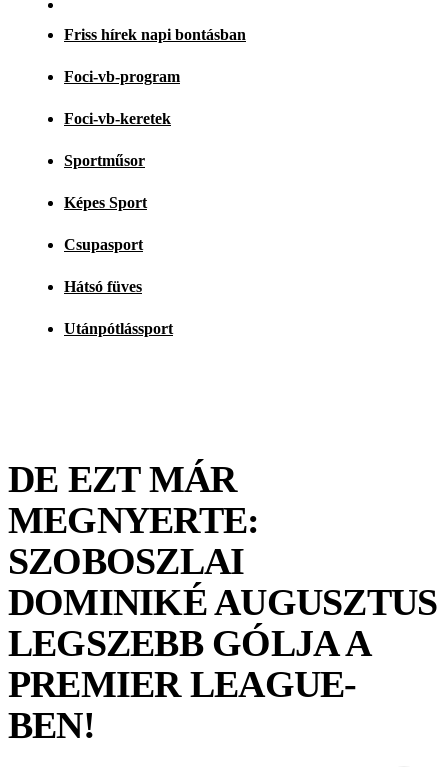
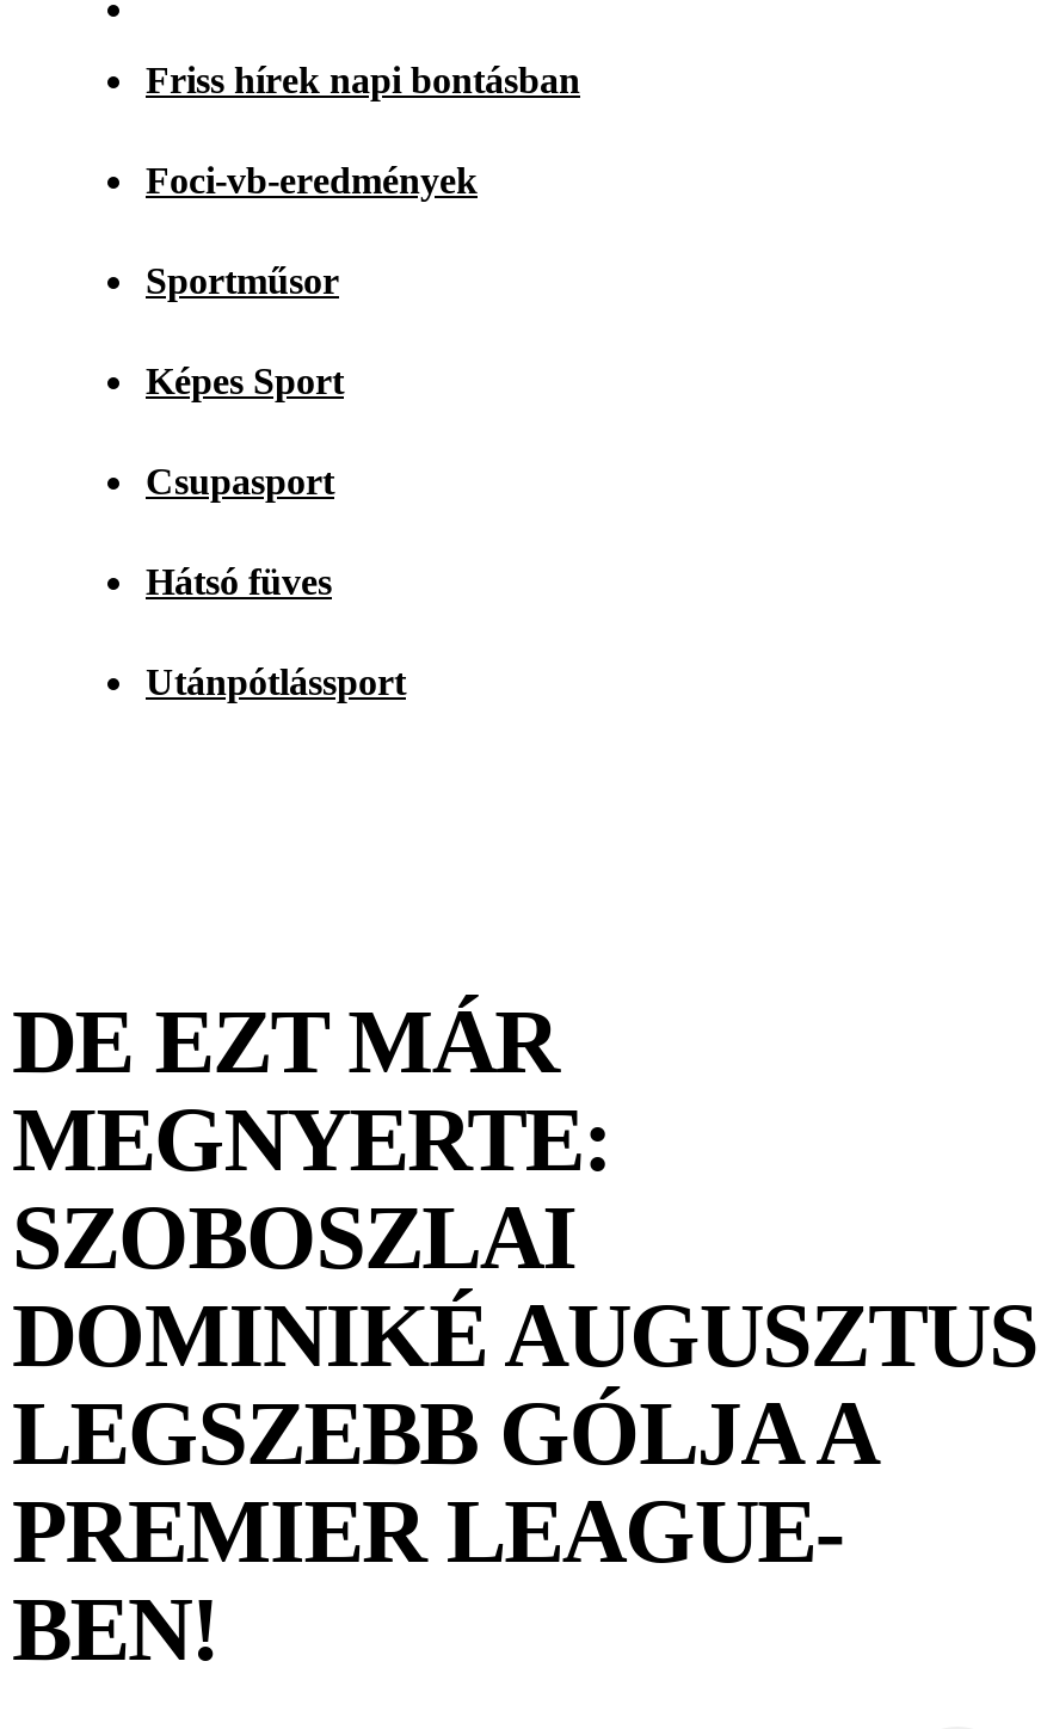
[64,68,180,127] Foci-vb-program | Foci-vb-keretek -> [146,160,478,201] Foci-vb-eredmények

